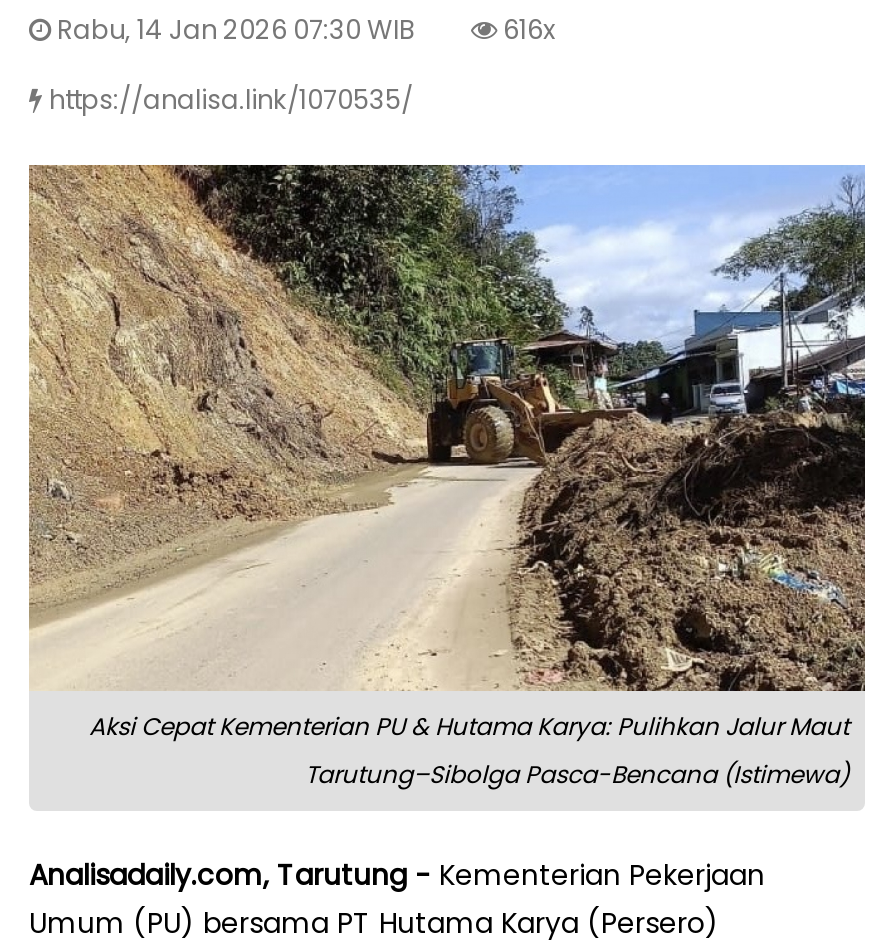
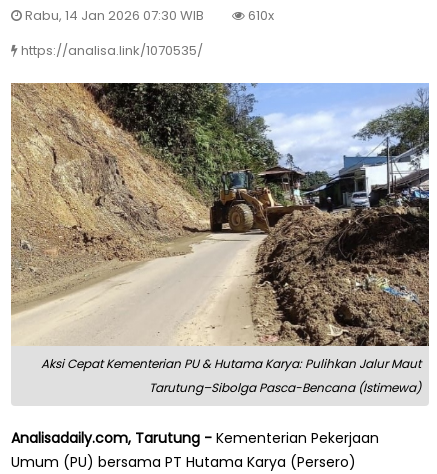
[497,11,555,49] 616x -> [245,6,274,25] 610x

